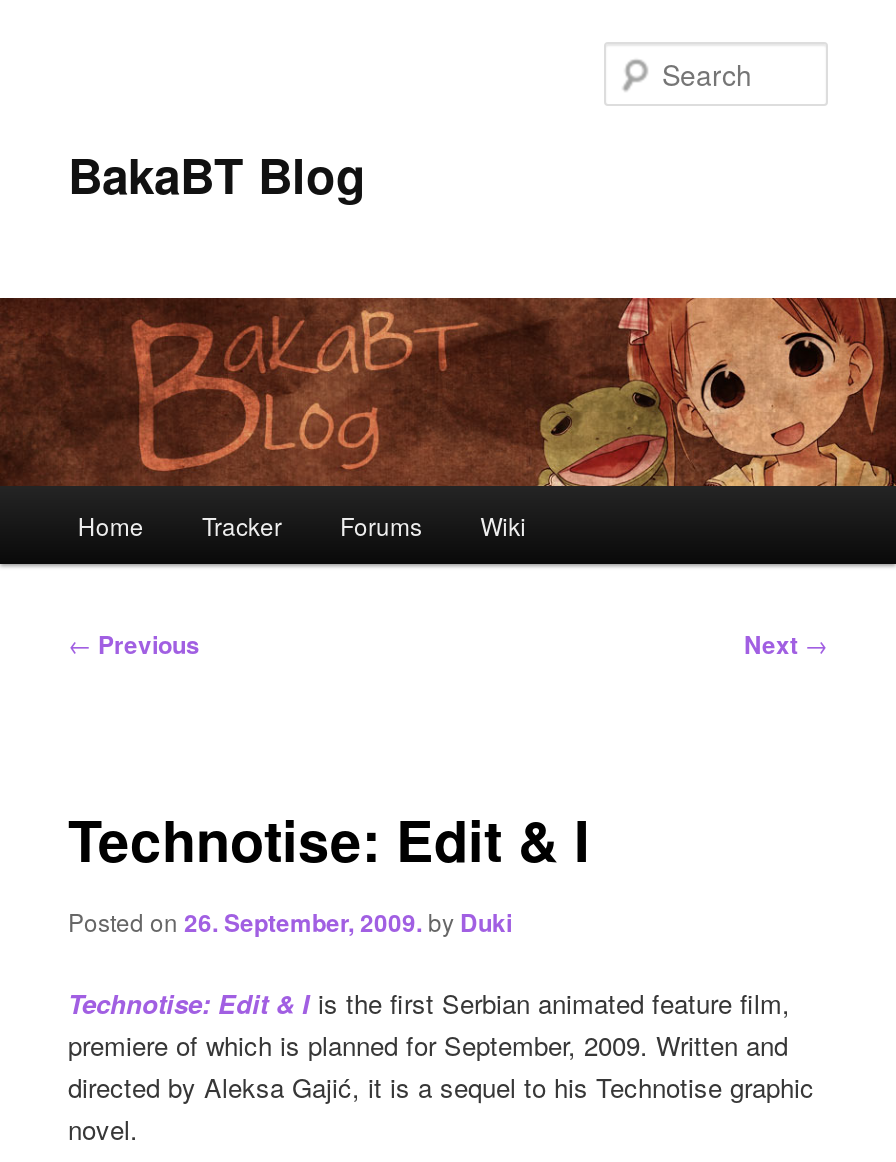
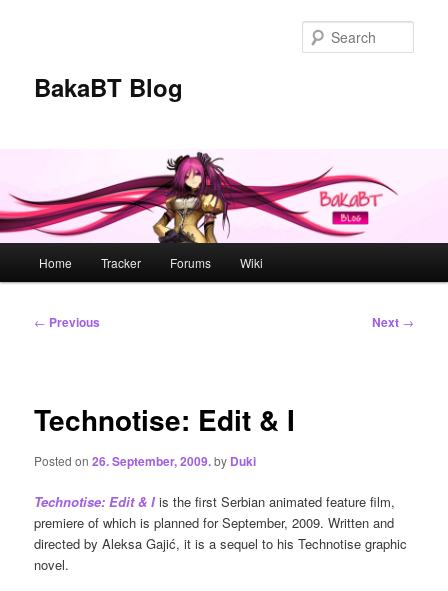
[6,296,890,488] [image] -> [3,149,445,244] [image]

